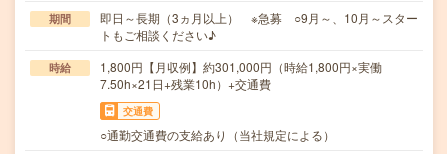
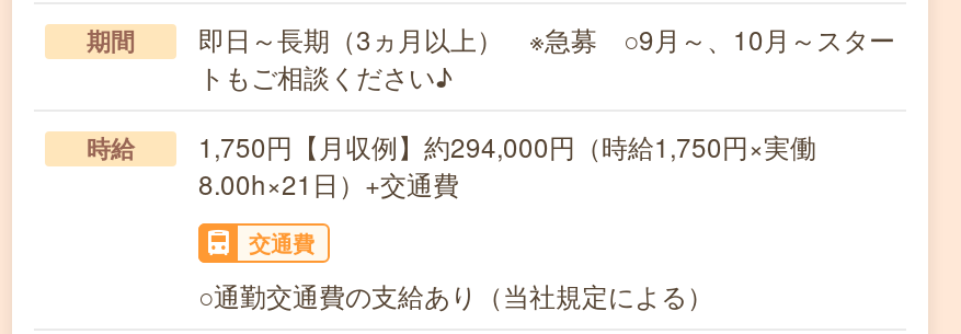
[100,58,382,92] 1,800円【月収例】約301,000円（時給1,800円×実働 | 7.50h×21日+残業10h）+交通費 -> [198,127,816,201] 1,750円【月収例】約294,000円（時給1,750円×実働 | 8.00h×21日）+交通費

